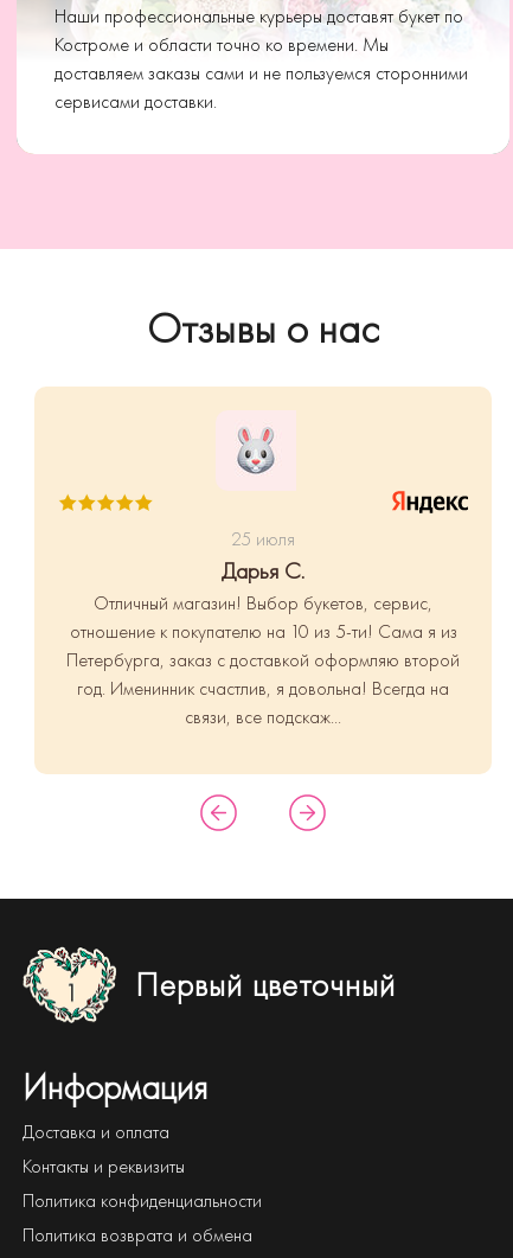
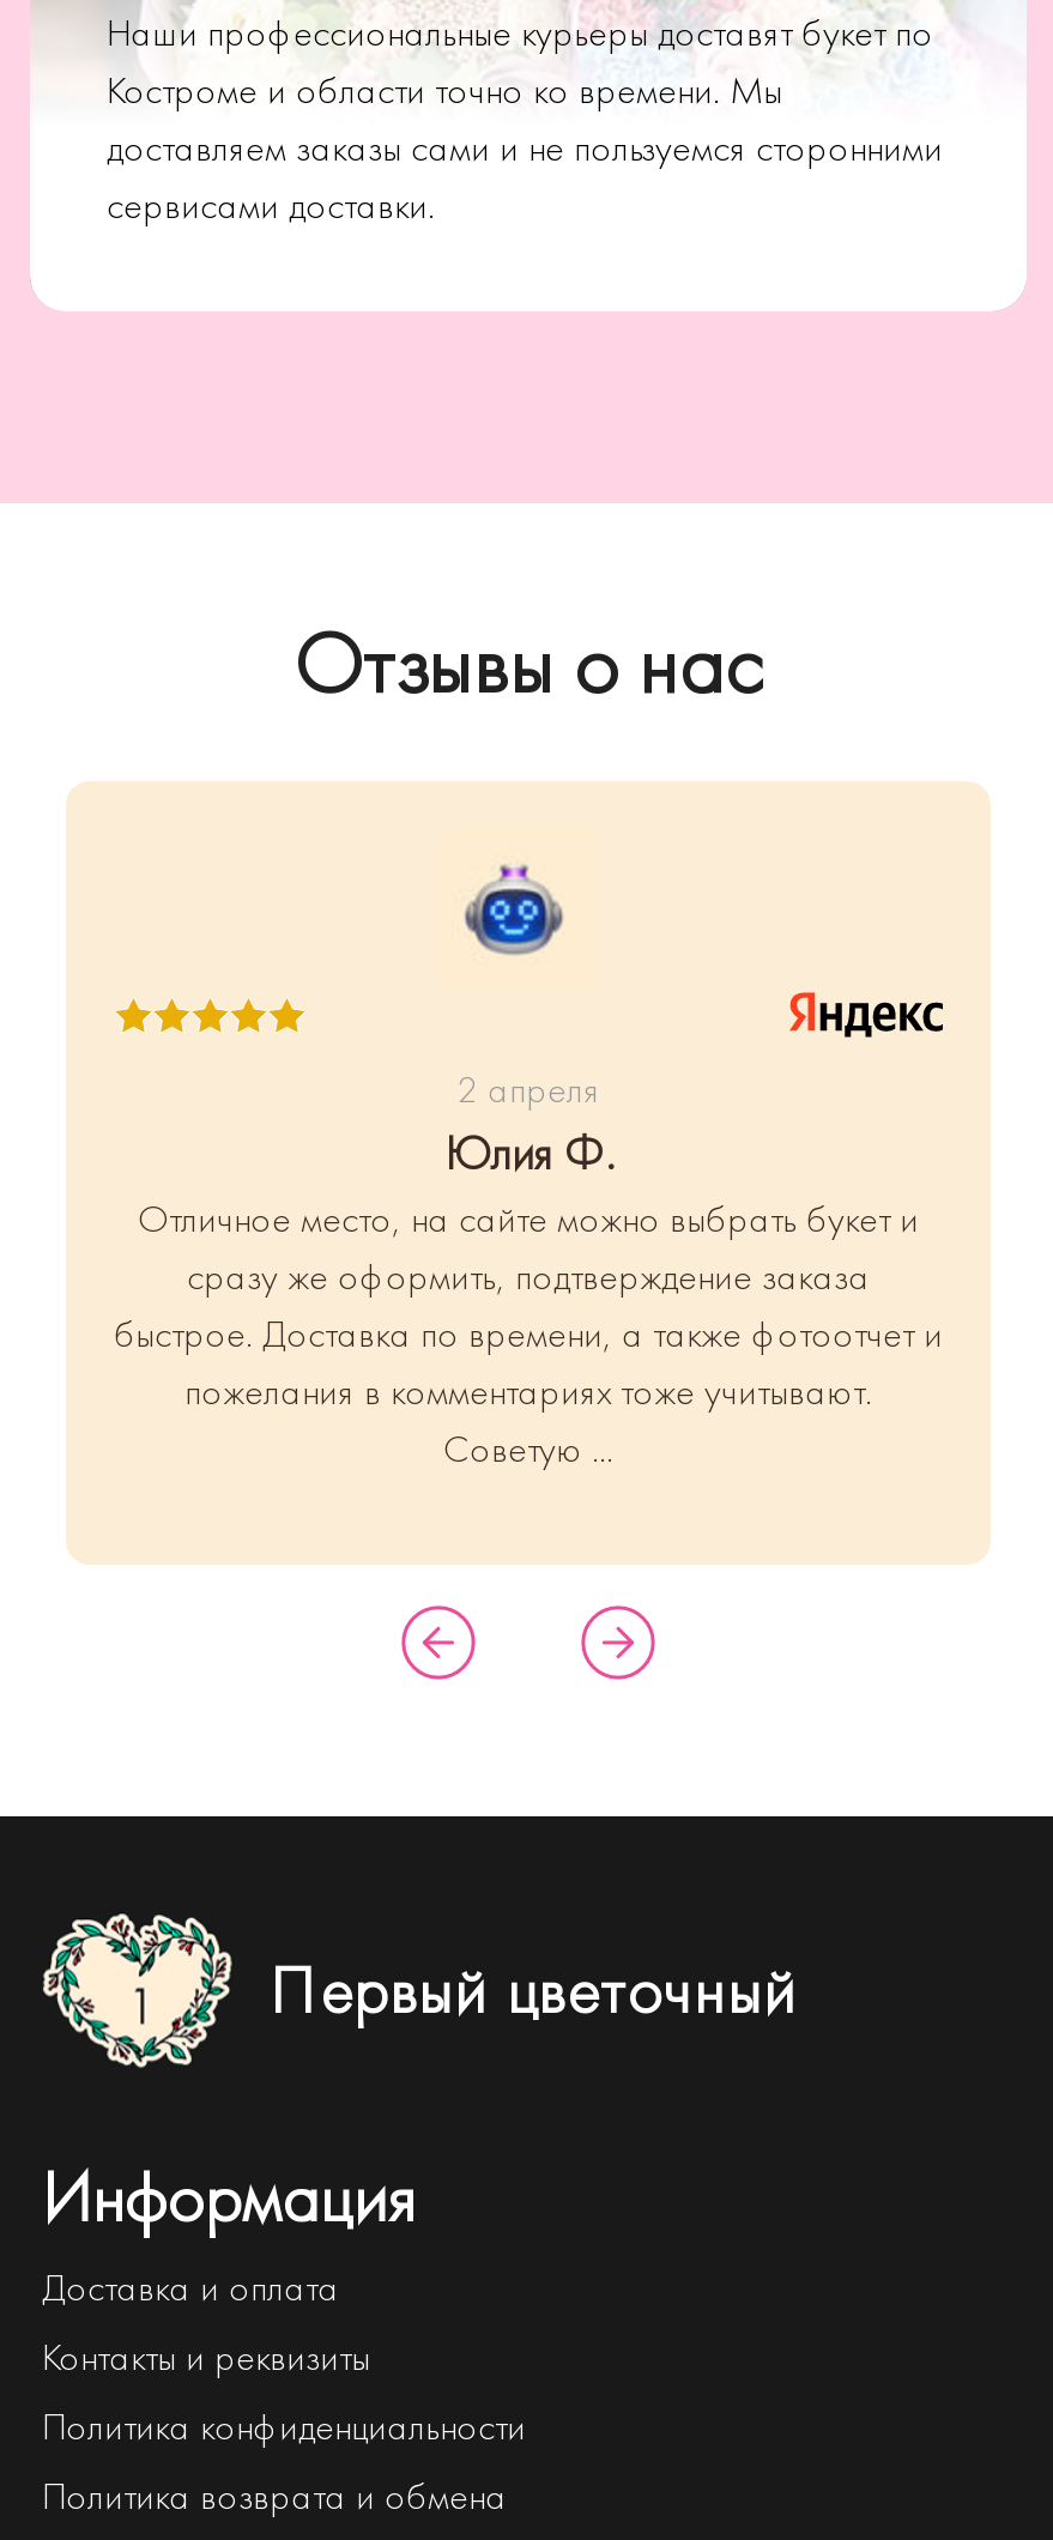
[231,424,281,477] [image] -> [449,858,569,966] [image]
[66,529,460,728] 25 июля | Дарья С. | Отличный магазин! Выбор букетов, сервис, | отношение к покупателю на 10 из 5-ти! Сама я из | Петербурга, заказ с доставкой оформляю второй | год. Именинник счастлив, я довольна! Всегда на | связи, все подскаж... -> [114,1069,943,1472] 2 апреля | Юлия Ф. | Отличное место, на сайте можно выбрать букет и | сразу же оформить, подтверждение заказа | быстрое. Доставка по времени, а также фотоотчет и | пожелания в комментариях тоже учитывают. | Советую ...

